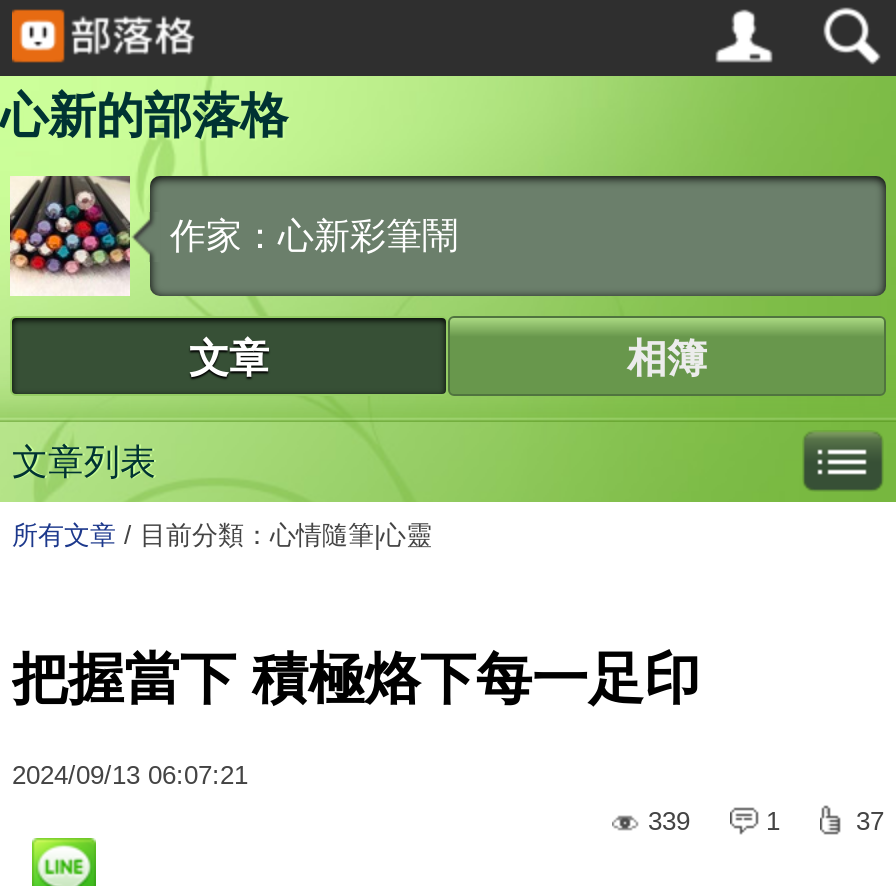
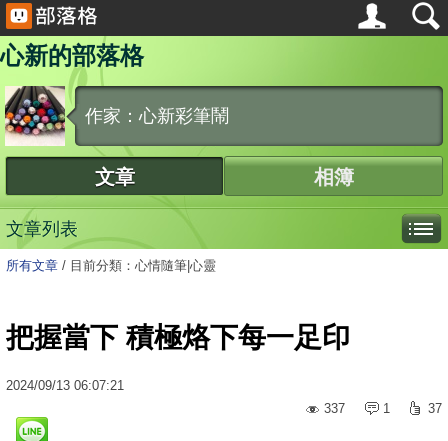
[648,806,690,836] 339 -> [324,401,345,416] 337

